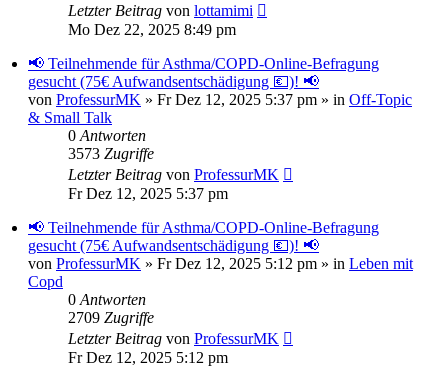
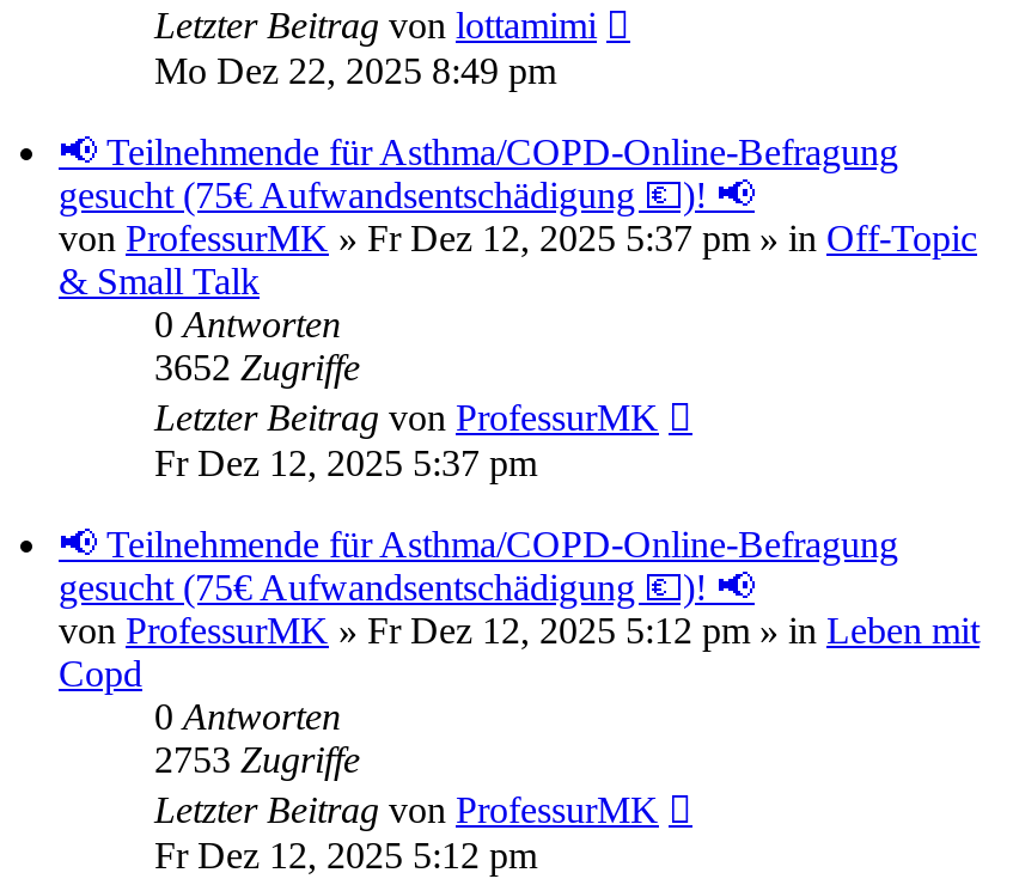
[68,145,154,162] 3573 Zugriffe -> [154,347,360,387] 3652 Zugriffe
[68,309,154,326] 2709 Zugriffe -> [154,739,360,780] 2753 Zugriffe

